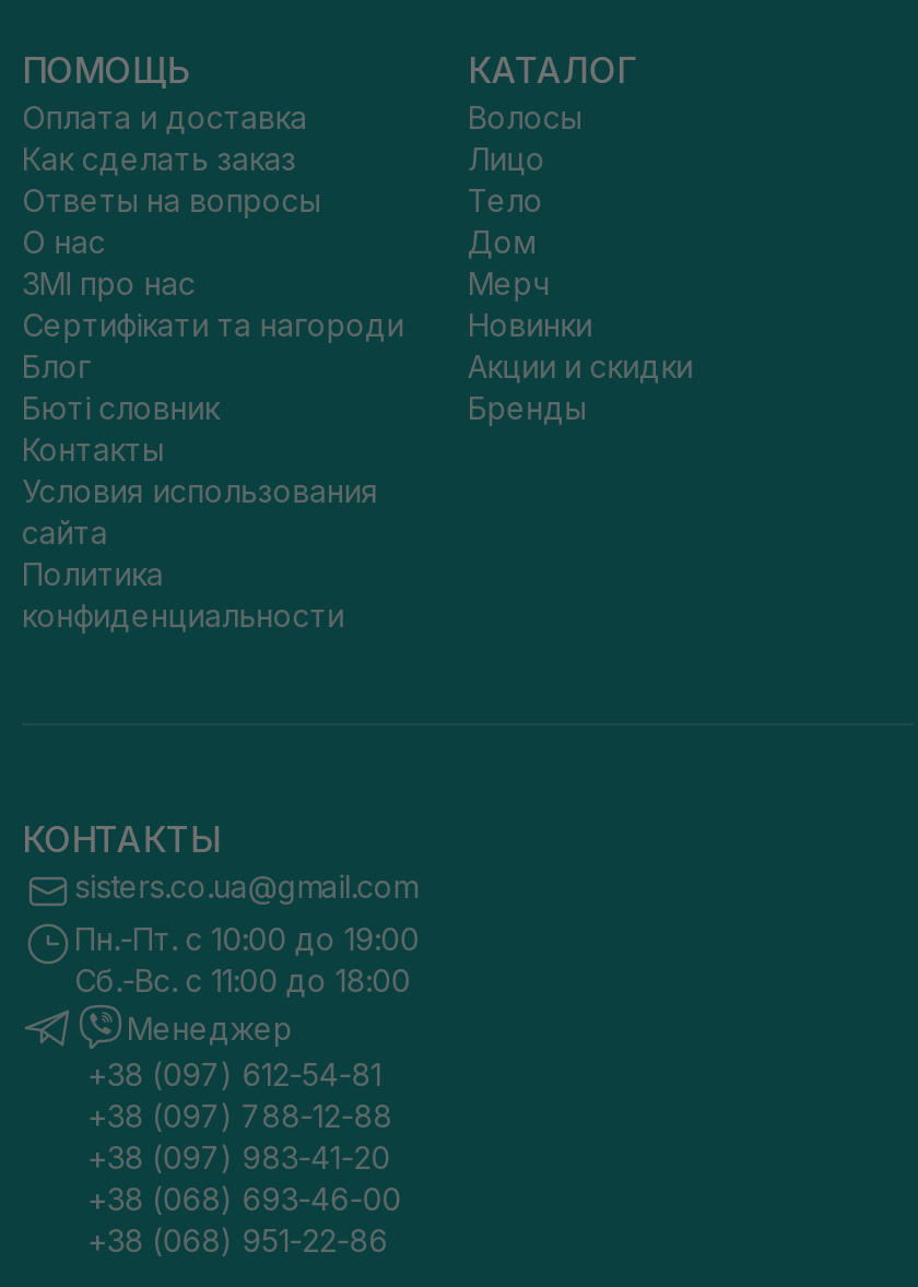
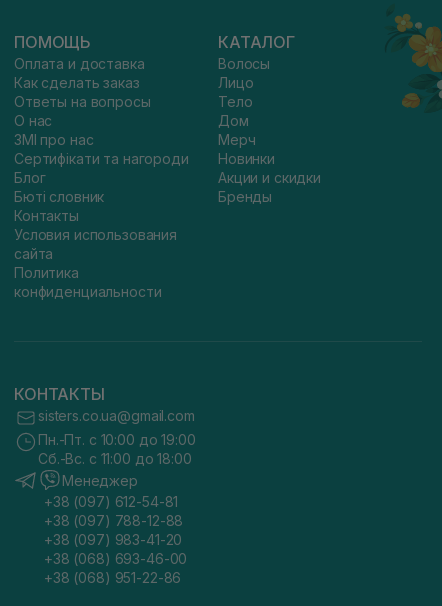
none -> [385,6,439,112] [image]

